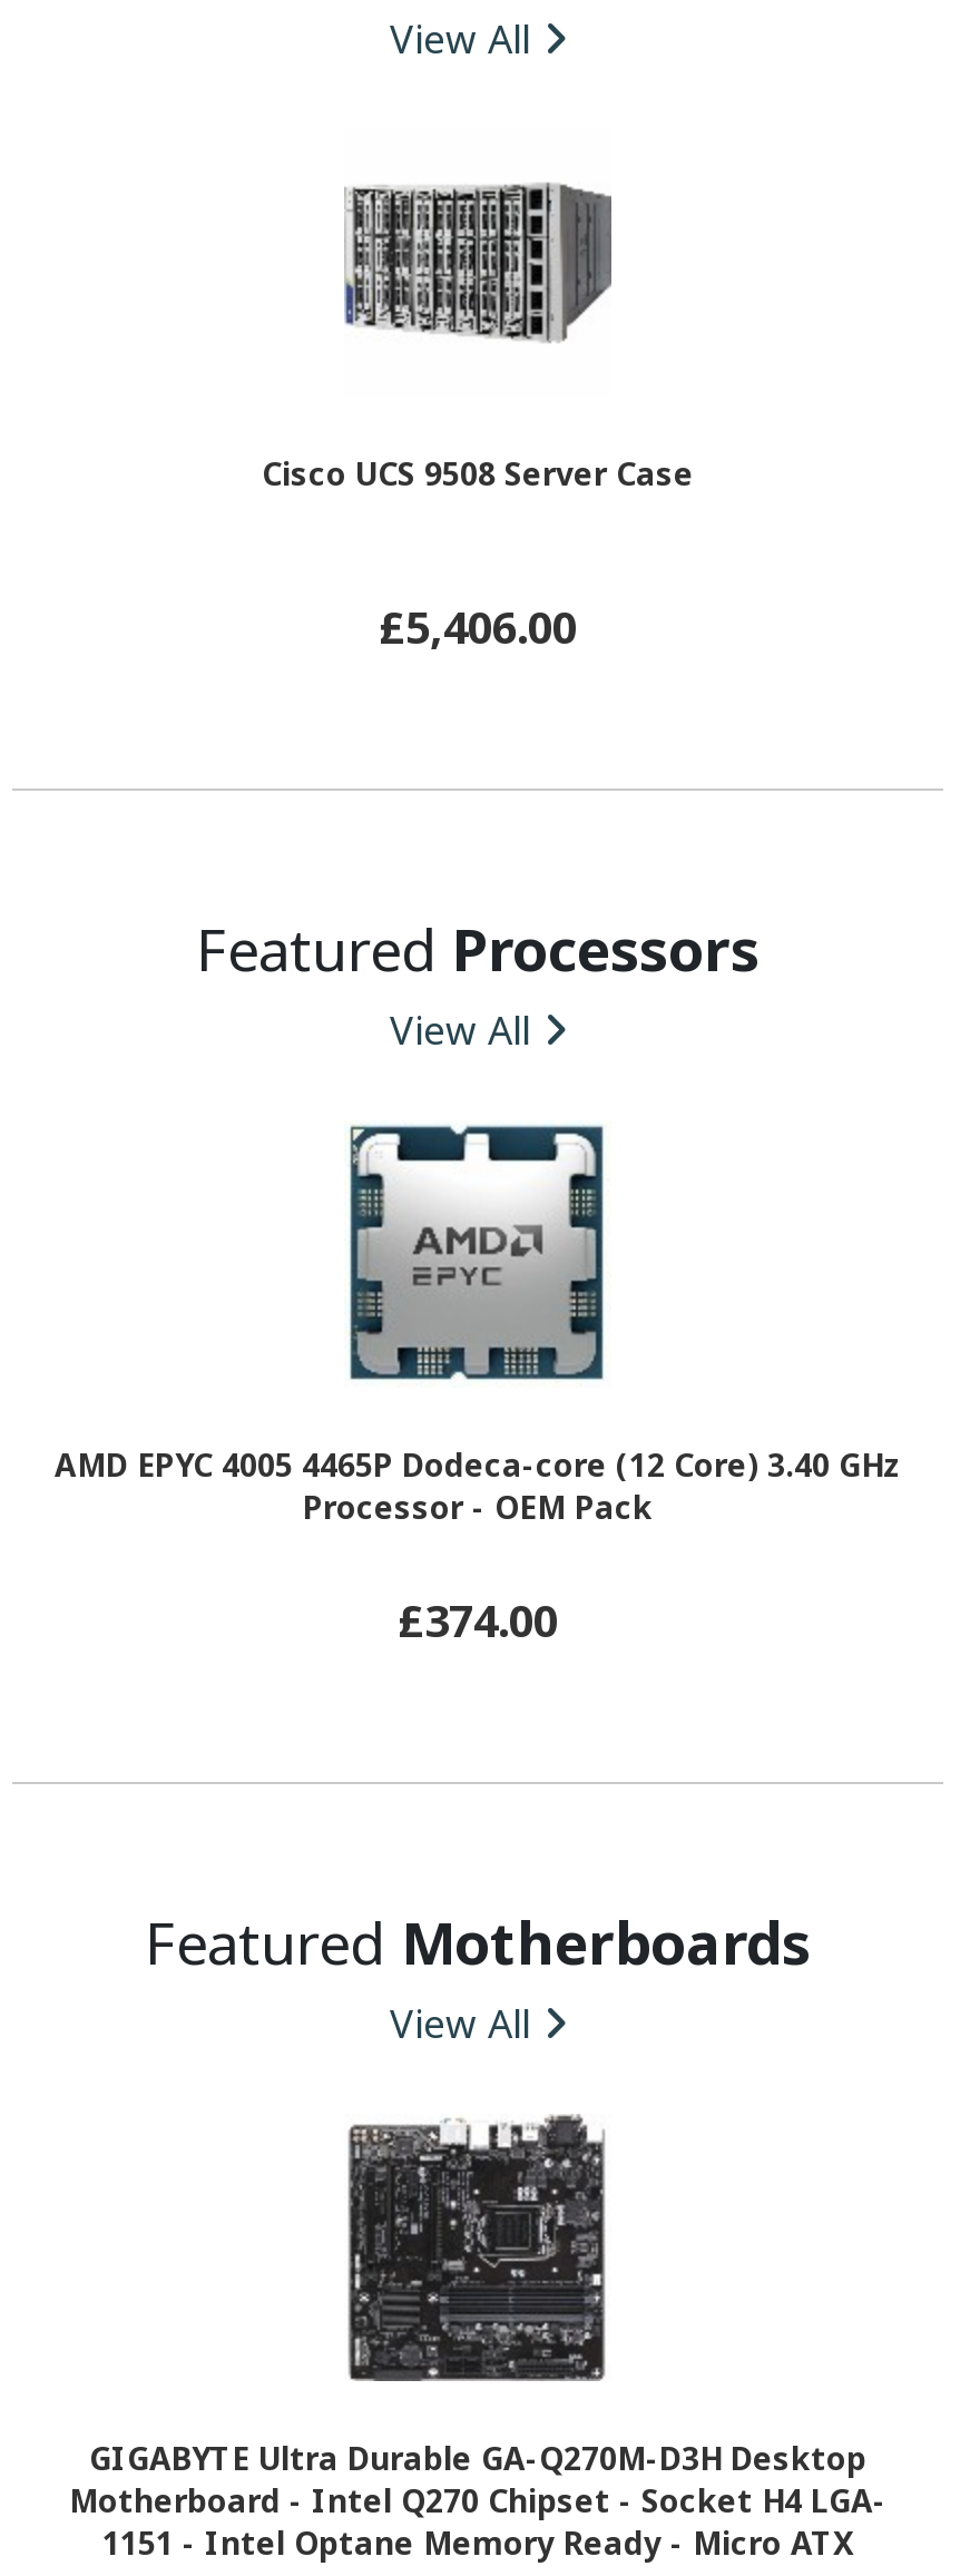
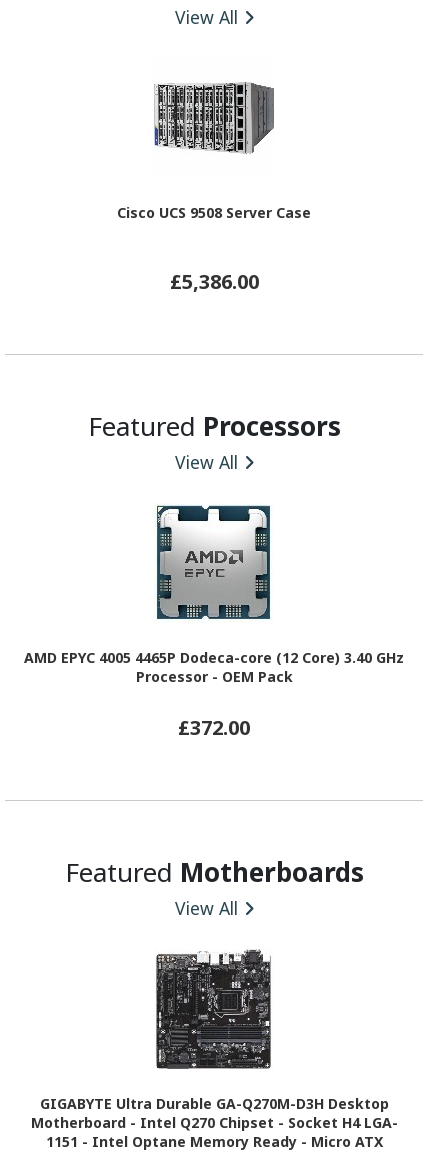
[379,597,577,657] £5,406.00 -> [169,268,258,295] £5,386.00
[398,1589,558,1649] £374.00 -> [178,713,250,740] £372.00

